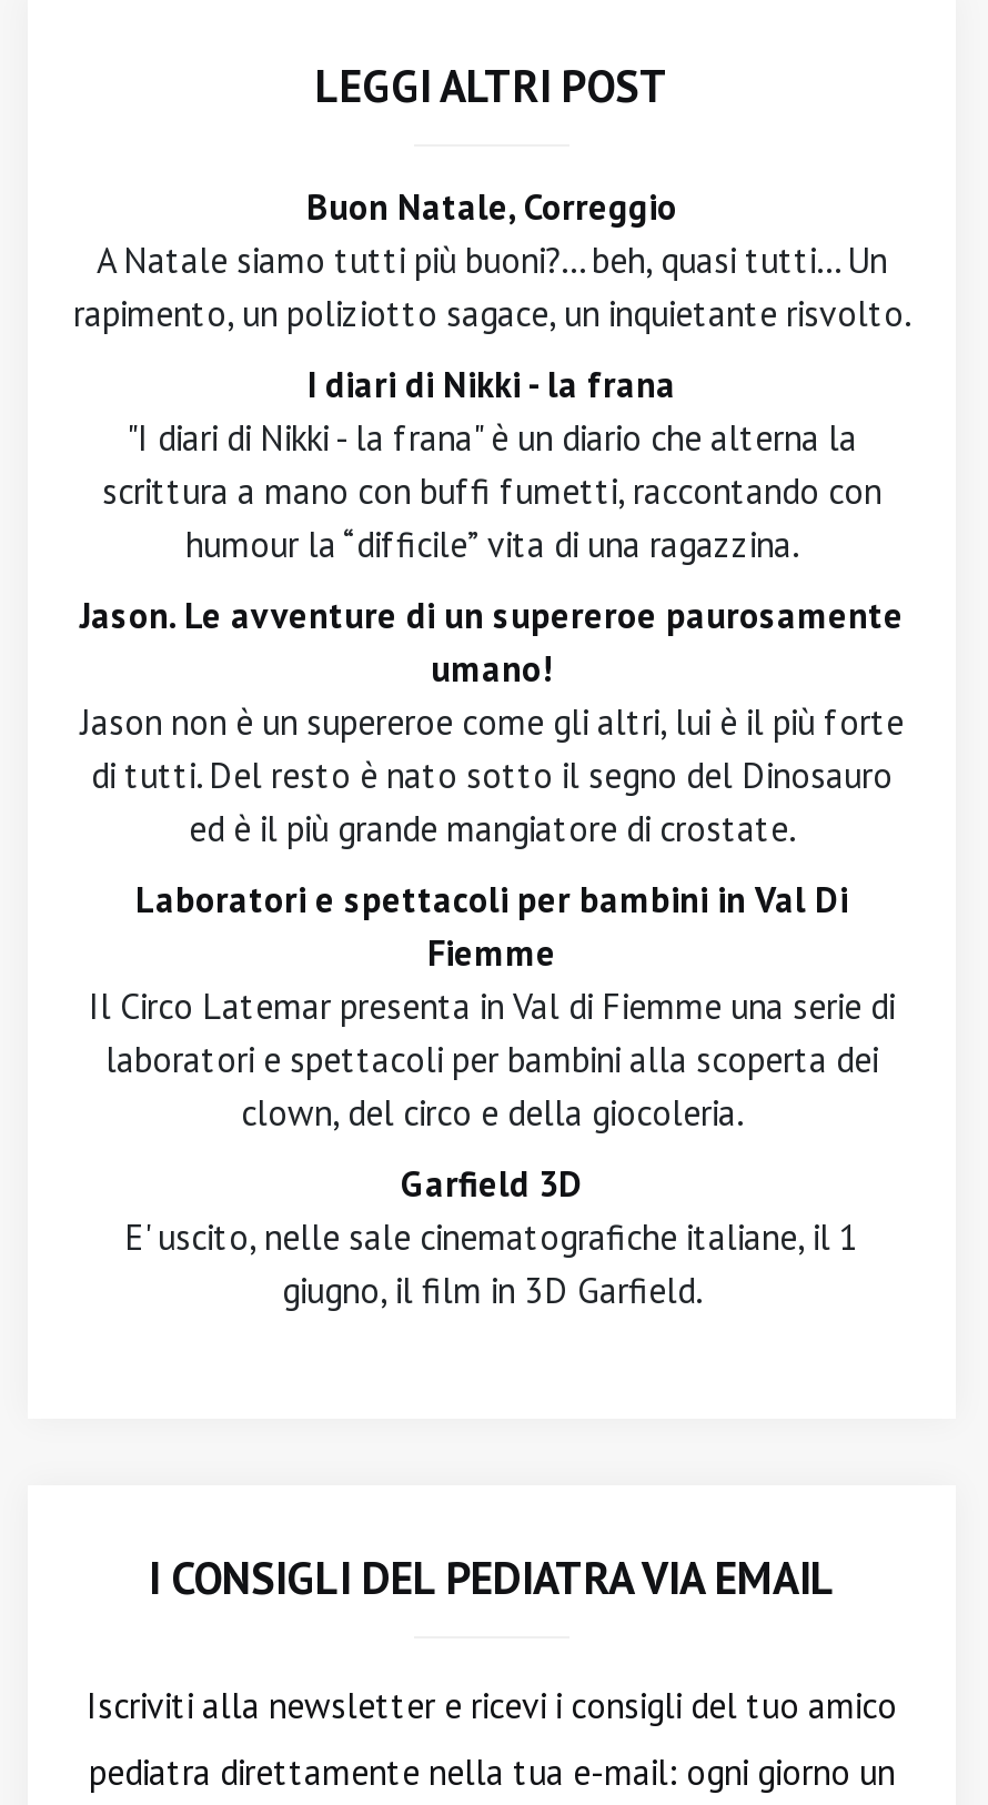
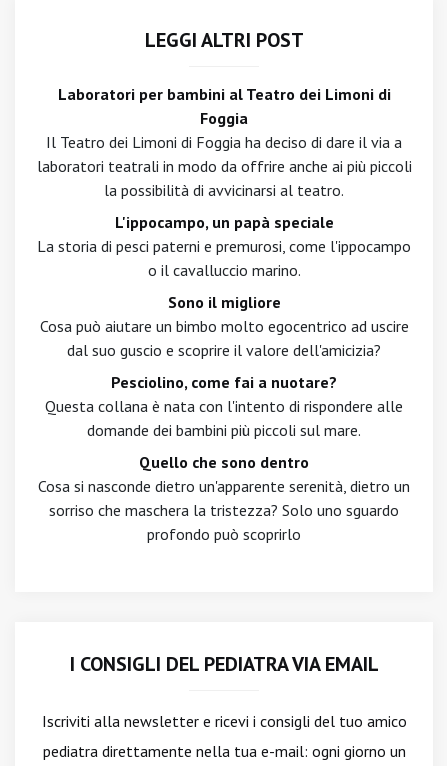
[73,184,910,335] Buon Natale, Correggio | A Natale siamo tutti più buoni?... beh, quasi tutti... Un | rapimento, un poliziotto sagace, un inquietante risvolto. -> [36,84,411,200] Laboratori per bambini al Teatro dei Limoni di | Foggia | Il Teatro dei Limoni di Foggia ha deciso di dare il via a | laboratori teatrali in modo da offrire anche ai più piccoli | la possibilità di avvicinarsi al teatro.
[102,362,881,566] I diari di Nikki - la frana | "I diari di Nikki - la frana" è un diario che alterna la | scrittura a mano con buffi fumetti, raccontando con | humour la “difficile” vita di una ragazzina. -> [37,212,411,280] L'ippocampo, un papà speciale | La storia di pesci paterni e premurosi, come l'ippocampo | o il cavalluccio marino.
[80,593,904,850] Jason. Le avventure di un supereroe paurosamente | umano! | Jason non è un supereroe come gli altri, lui è il più forte | di tutti. Del resto è nato sotto il segno del Dinosauro | ed è il più grande mangiatore di crostate. -> [39,292,408,360] Sono il migliore | Cosa può aiutare un bimbo molto egocentrico ad uscire | dal suo guscio e scoprire il valore dell'amicizia?
[89,877,895,1135] Laboratori e spettacoli per bambini in Val Di | Fiemme | Il Circo Latemar presenta in Val di Fiemme una serie di | laboratori e spettacoli per bambini alla scoperta dei | clown, del circo e della giocoleria. -> [45,372,403,440] Pesciolino, come fai a nuotare? | Questa collana è nata con l'intento di rispondere alle | domande dei bambini più piccoli sul mare.
[124,1161,859,1312] Garfield 3D | E' uscito, nelle sale cinematografiche italiane, il 1 | giugno, il film in 3D Garfield. -> [38,452,410,544] Quello che sono dentro | Cosa si nasconde dietro un'apparente serenità, dietro un | sorriso che maschera la tristezza? Solo uno sguardo | profondo può scoprirlo

